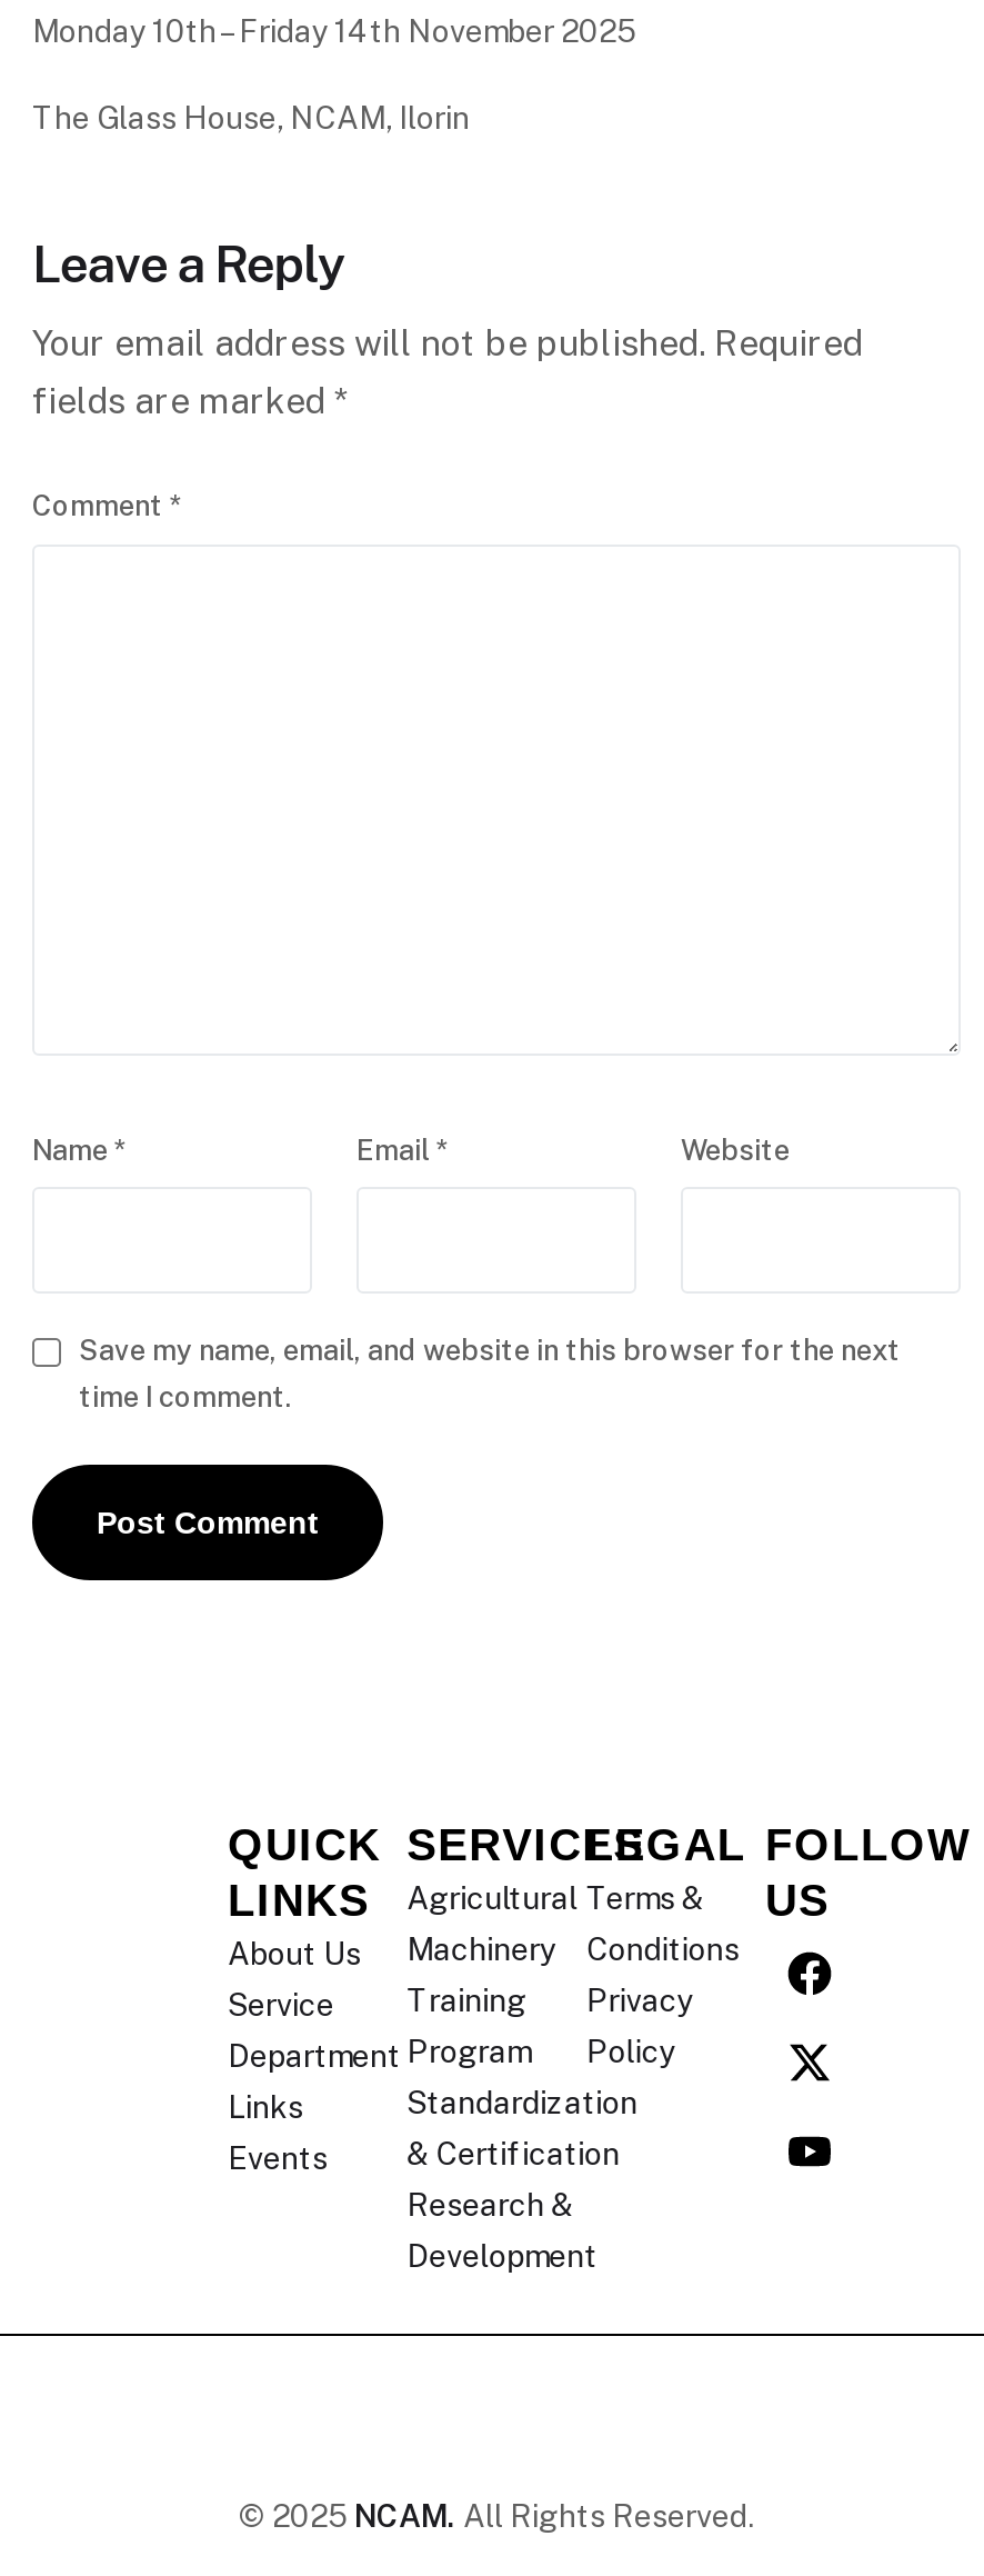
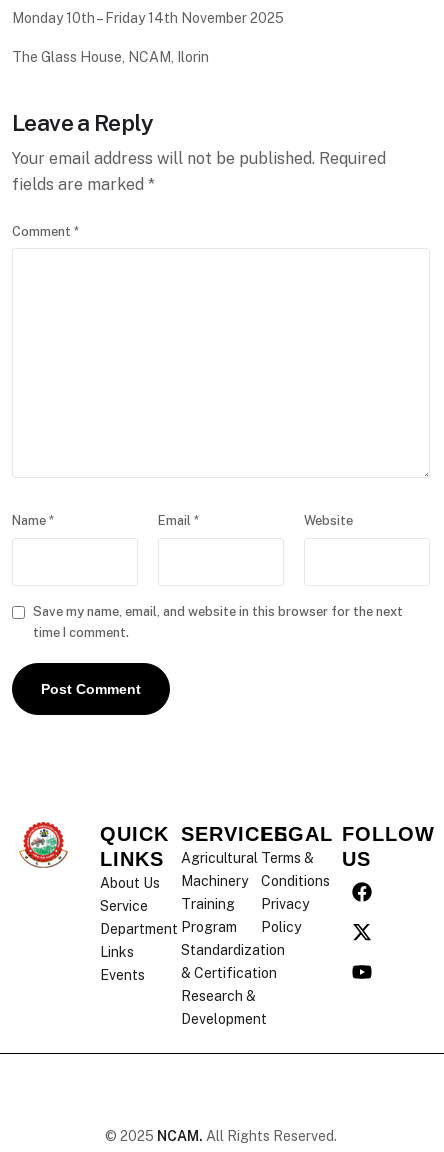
none -> [19,821,68,869] [image]

